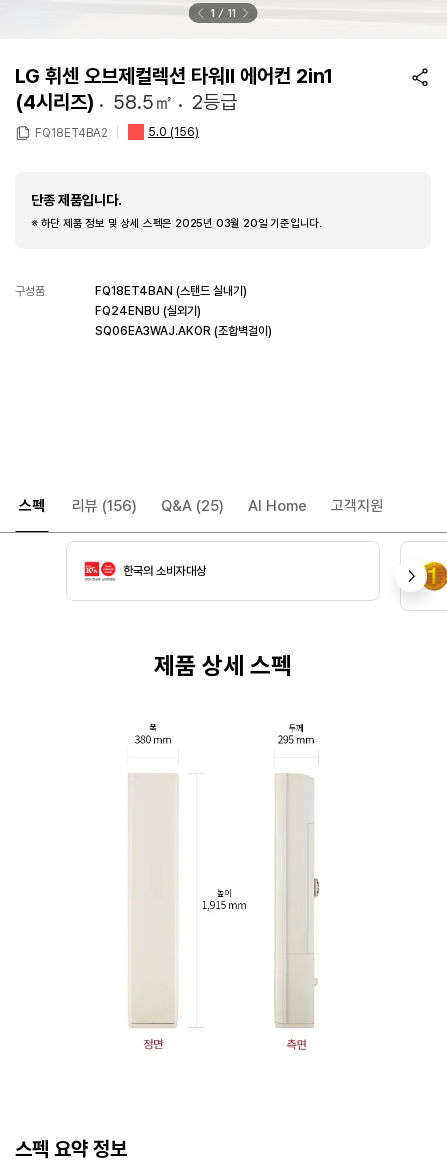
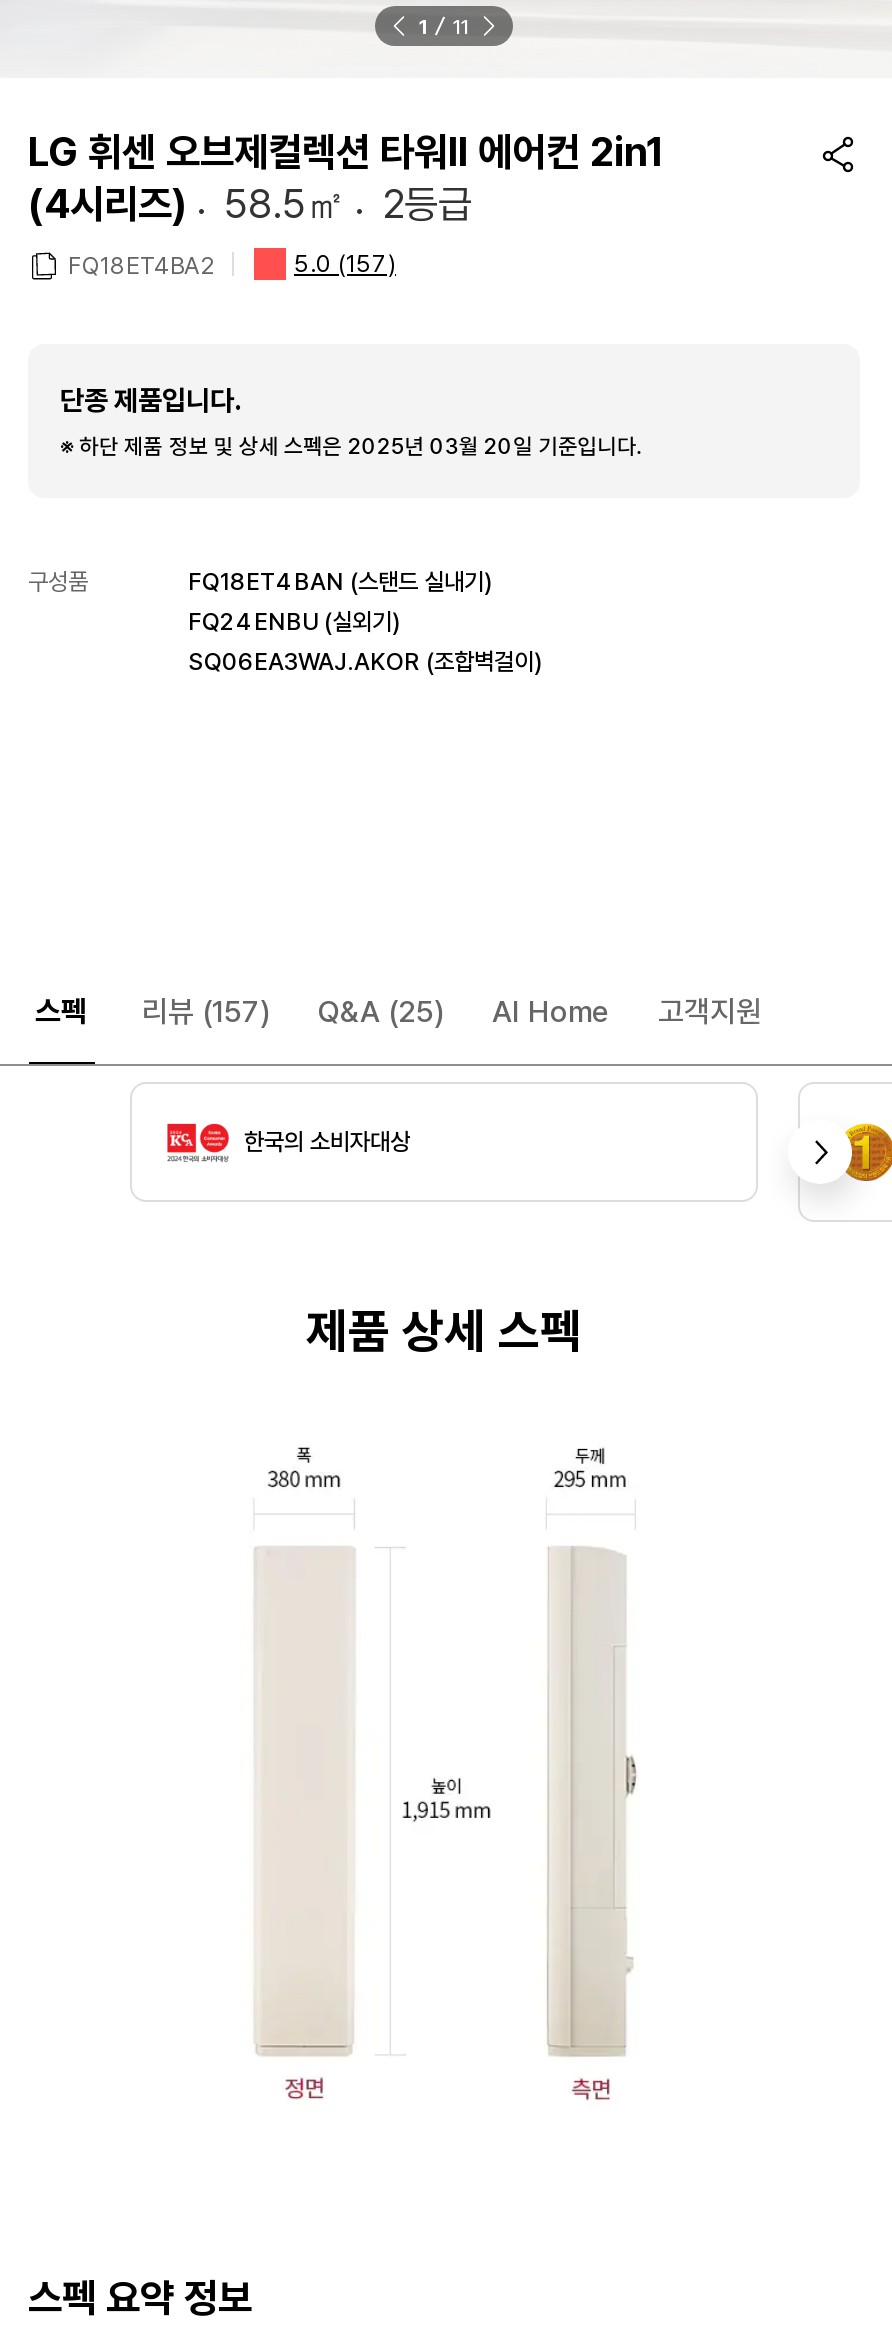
[148,125,199,139] 5.0 (156) -> [294,249,396,277] 5.0 (157)
[18,497,383,515] 스펙 리뷰 (156) Q&A (25) AI Home 고객지원 -> [35,993,762,1029] 스펙 리뷰 (157) Q&A (25) AI Home 고객지원

